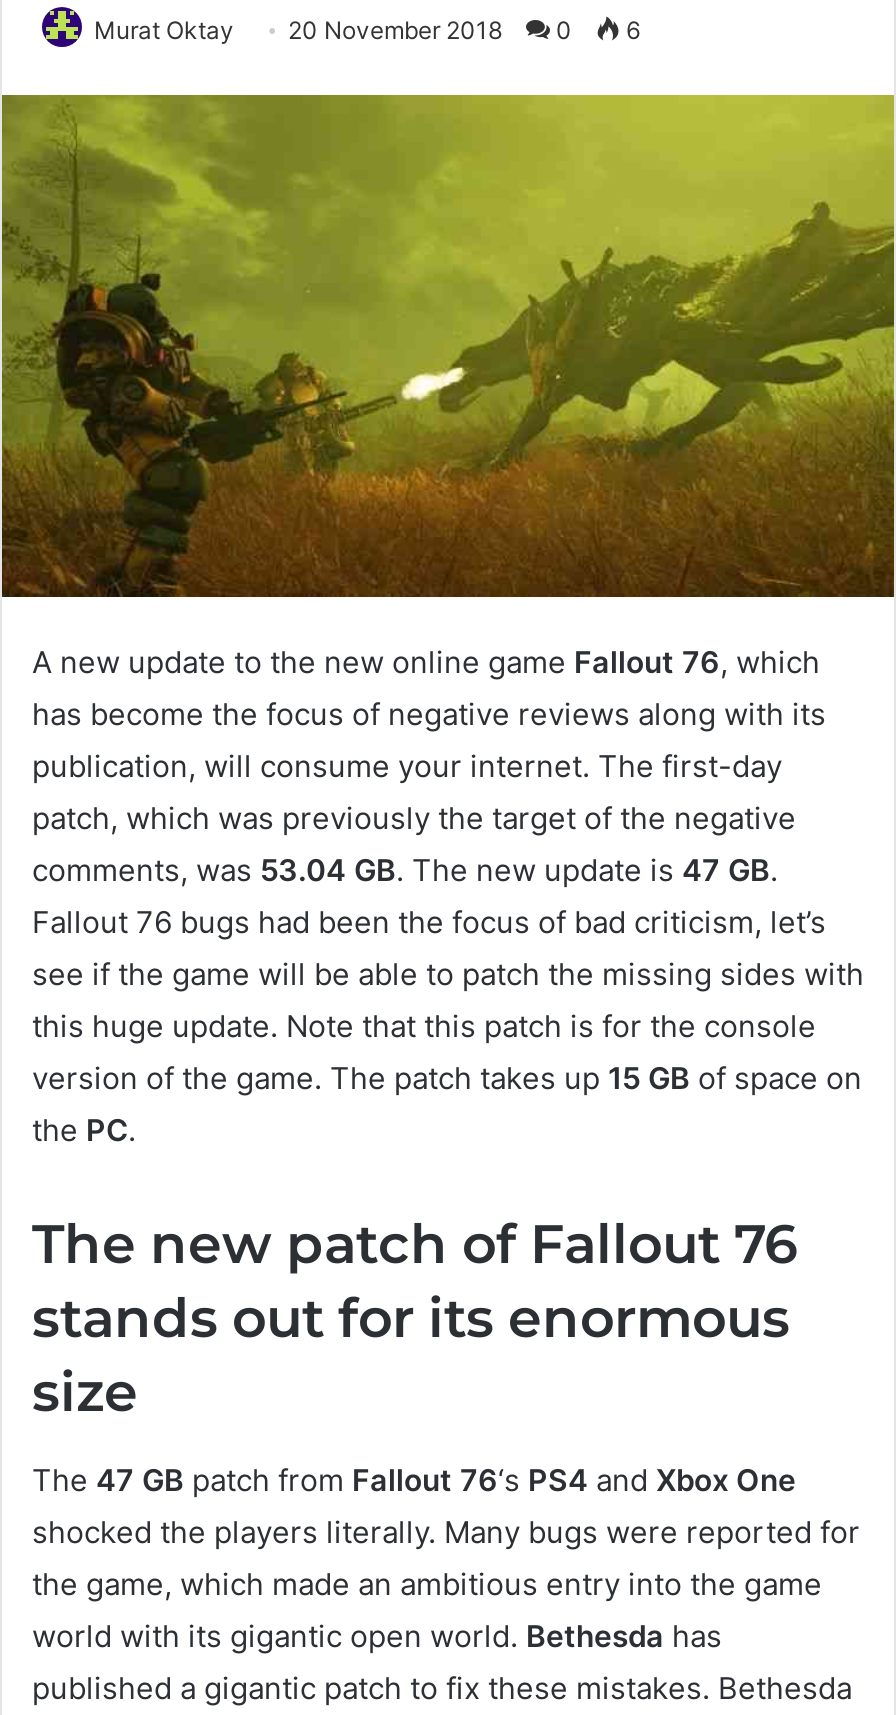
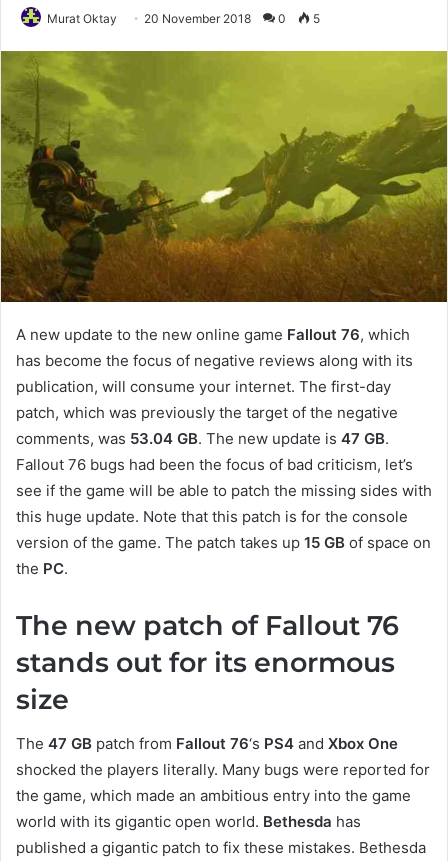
[94,15,640,45] Murat Oktay 20 November 2018 0 6 -> [47,11,320,26] Murat Oktay 20 November 2018 0 5

